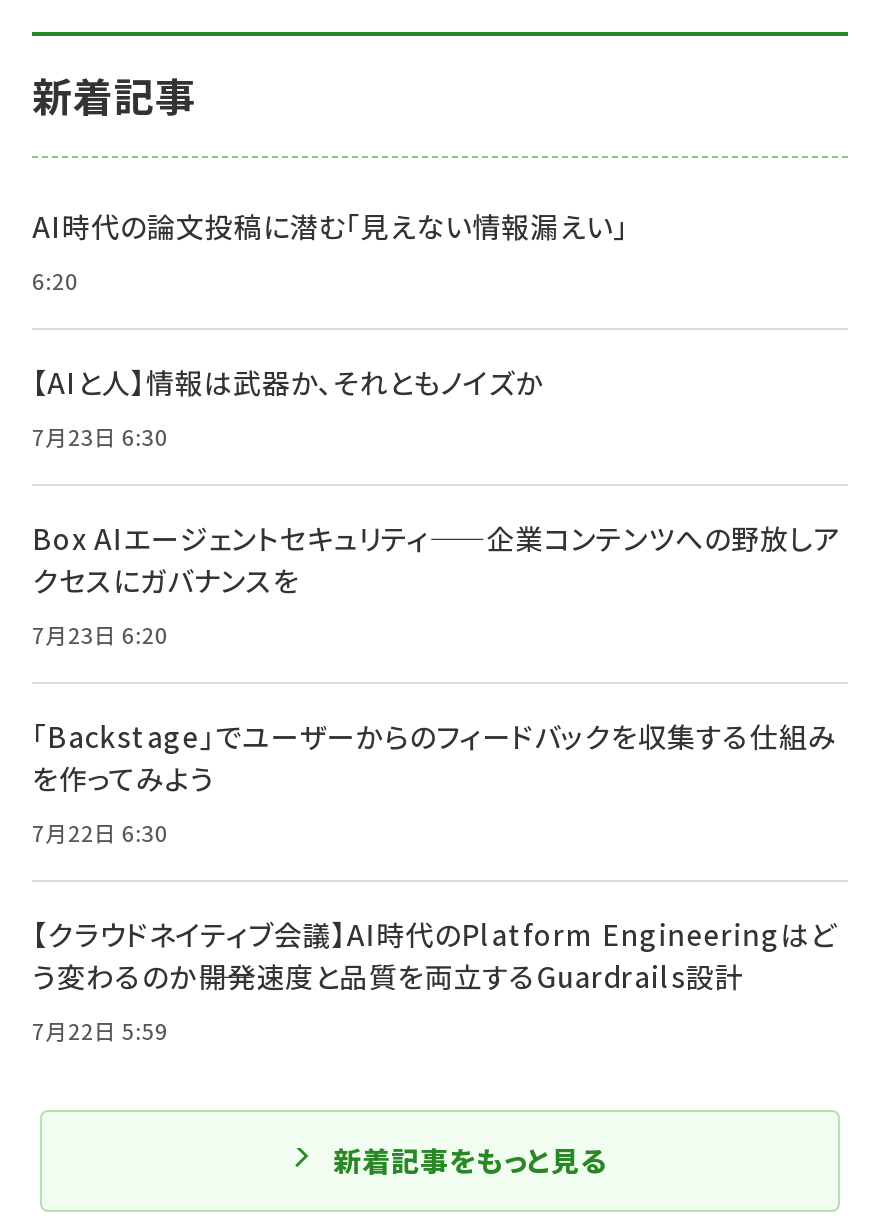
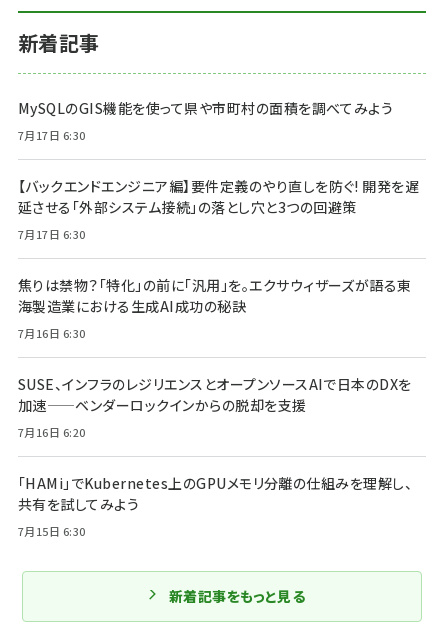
[32,206,628,296] AI時代の論文投稿に潜む「見えない情報漏えい」 | 6:20 -> [18,98,393,143] MySQLのGIS機能を使って県や市町村の面積を調べてみよう | 7月17日 6:30
[32,362,544,452] 【AIと人】情報は武器か、それともノイズか | 7月23日 6:30 -> [18,176,419,242] 【バックエンドエンジニア編】要件定義のやり直しを防ぐ! 開発を遅 | 延させる「外部システム接続」の落とし穴と3つの回避策 | 7月17日 6:30
[32,518,841,650] Box AIエージェントセキュリティ——企業コンテンツへの野放しア | クセスにガバナンスを | 7月23日 6:20 -> [18,275,412,341] 焦りは禁物？「特化」の前に「汎用」を。エクサウィザーズが語る東 | 海製造業における生成AI成功の秘訣 | 7月16日 6:30
[32,716,837,848] 「Backstage」でユーザーからのフィードバックを収集する仕組み | を作ってみよう | 7月22日 6:30 -> [18,374,412,440] SUSE、インフラのレジリエンスとオープンソースAIで日本のDXを | 加速——ベンダーロックインからの脱却を支援 | 7月16日 6:20
[32,914,836,1046] 【クラウドネイティブ会議】AI時代のPlatform Engineeringはど | う変わるのか――開発速度と品質を両立するGuardrails設計 | 7月22日 5:59 -> [18,473,412,539] 「HAMi」でKubernetes上のGPUメモリ分離の仕組みを理解し、 | 共有を試してみよう | 7月15日 6:30

